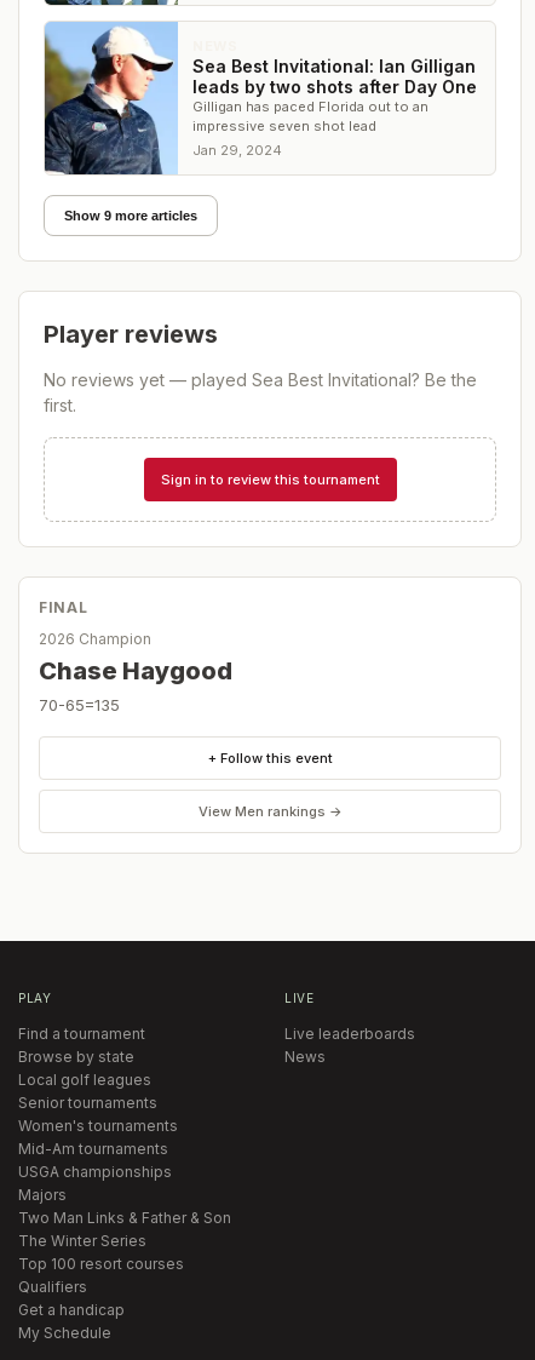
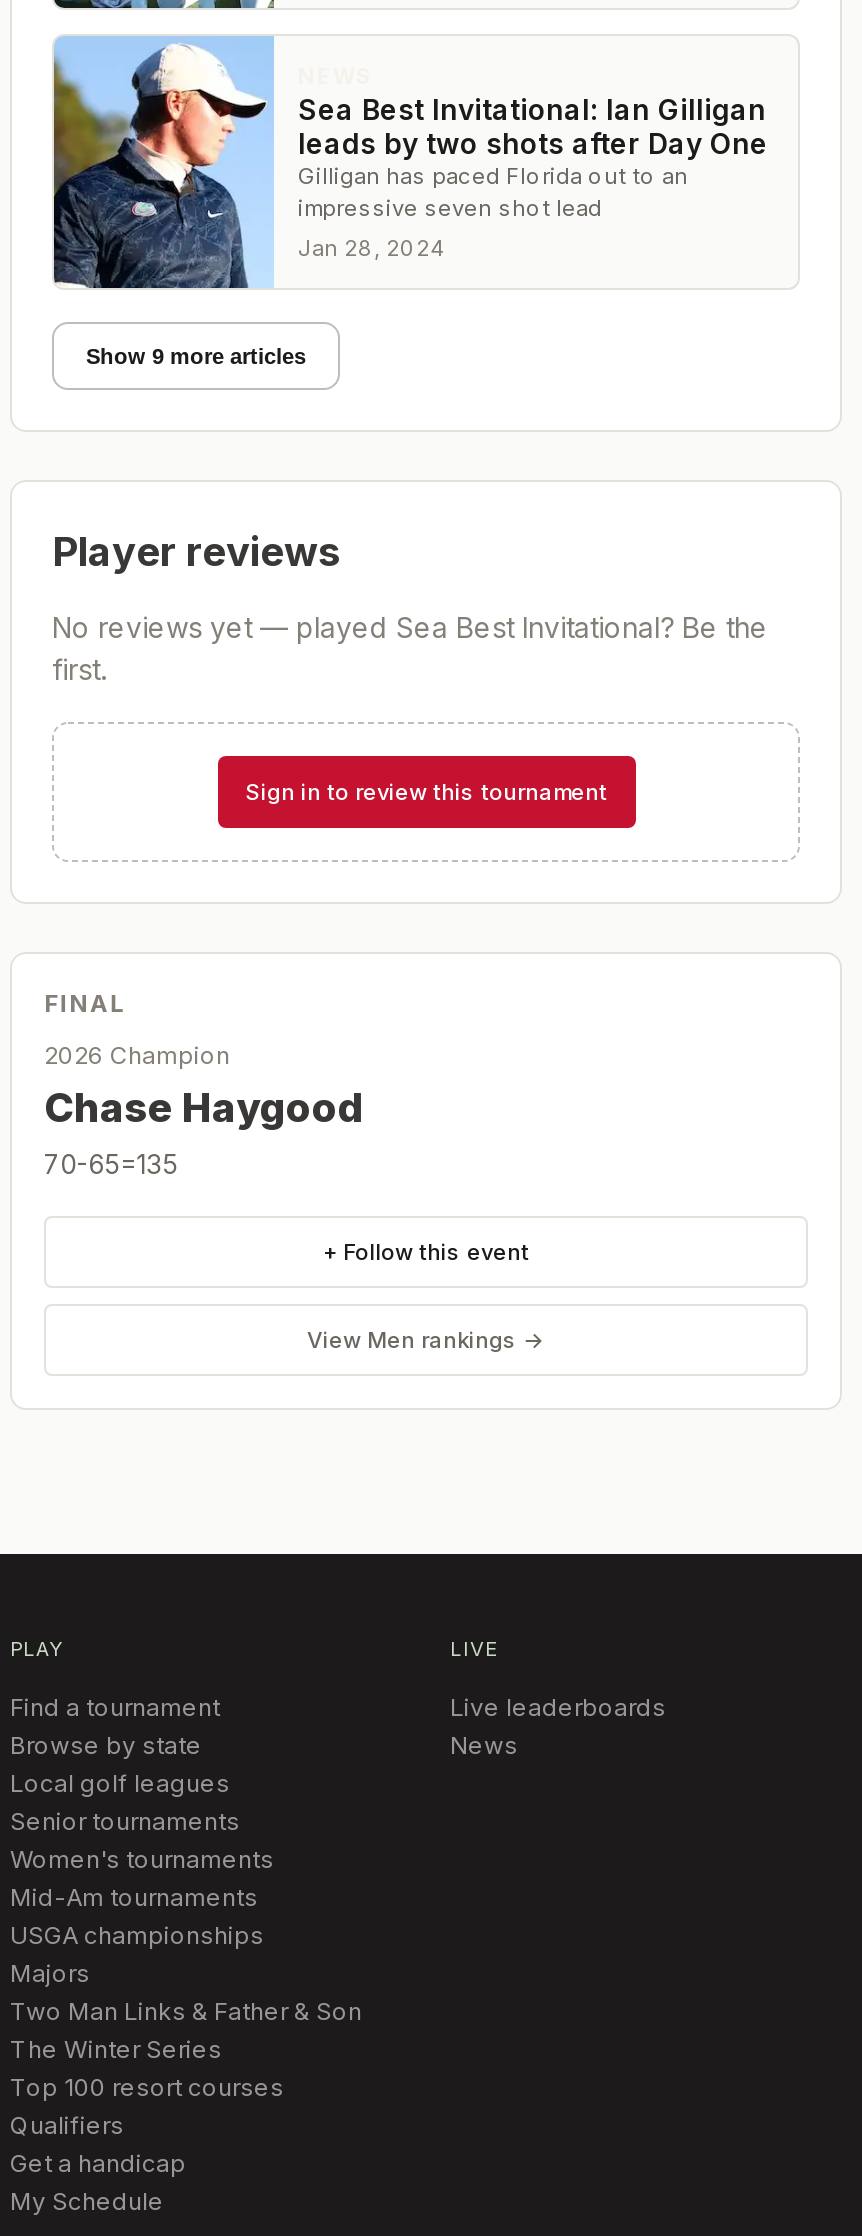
[192,142,282,159] Jan 29, 2024 -> [298,234,446,262] Jan 28, 2024

